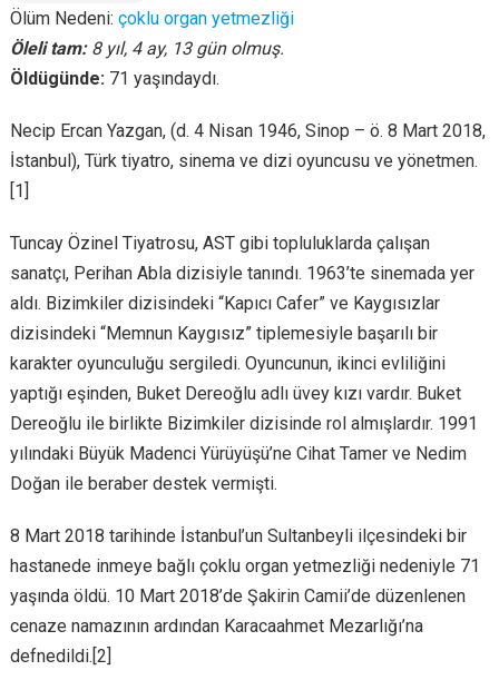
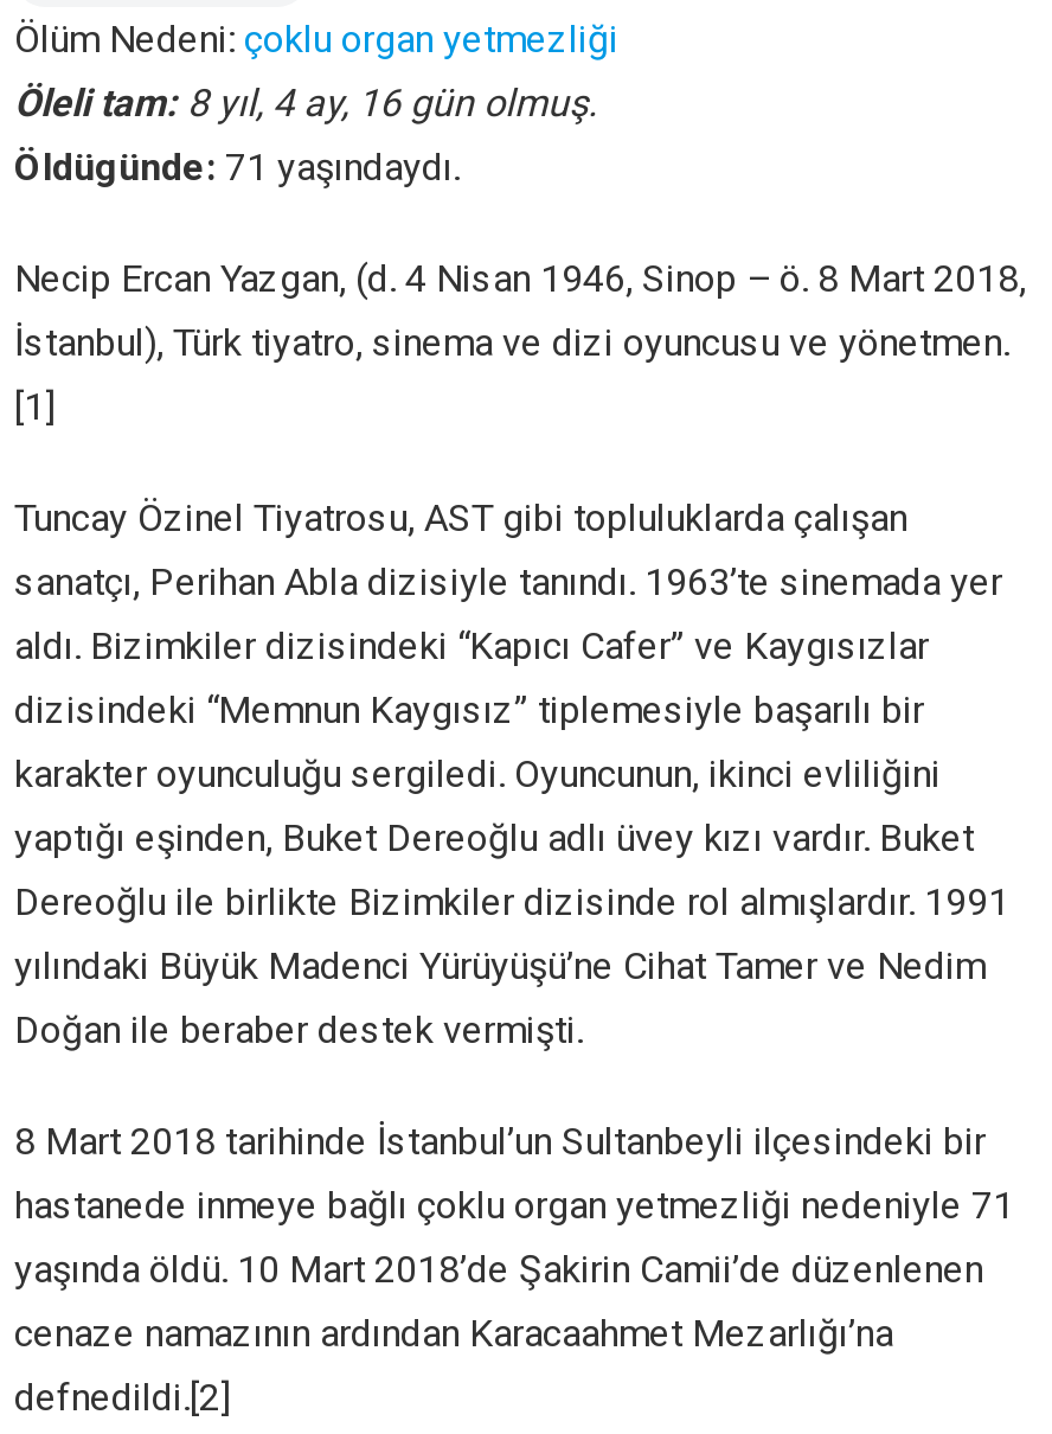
[10,38,284,59] Öleli tam: 8 yıl, 4 ay, 13 gün olmuş. -> [14,80,597,125] Öleli tam: 8 yıl, 4 ay, 16 gün olmuş.

